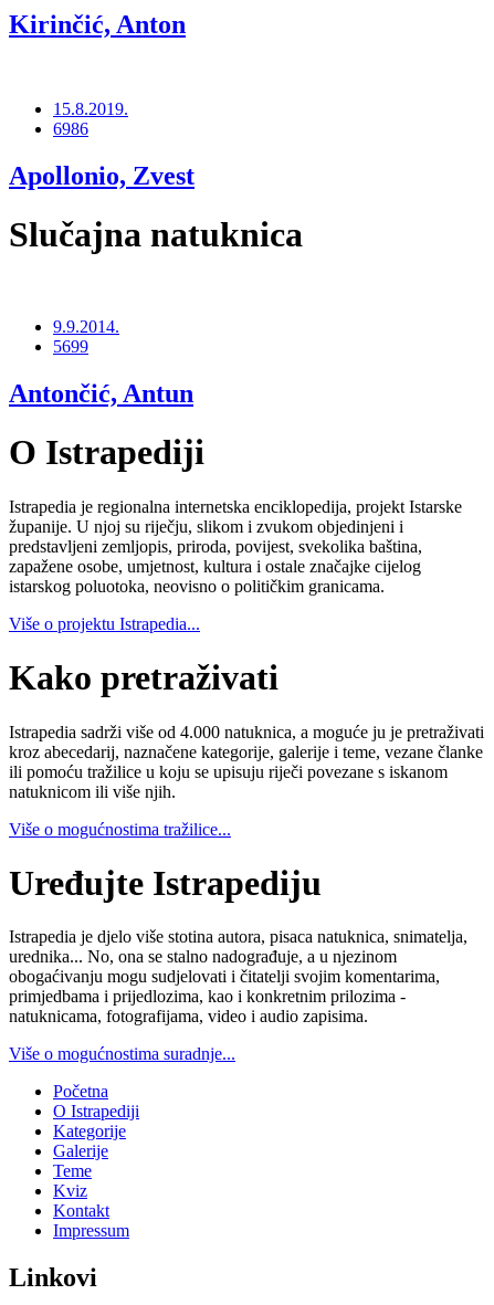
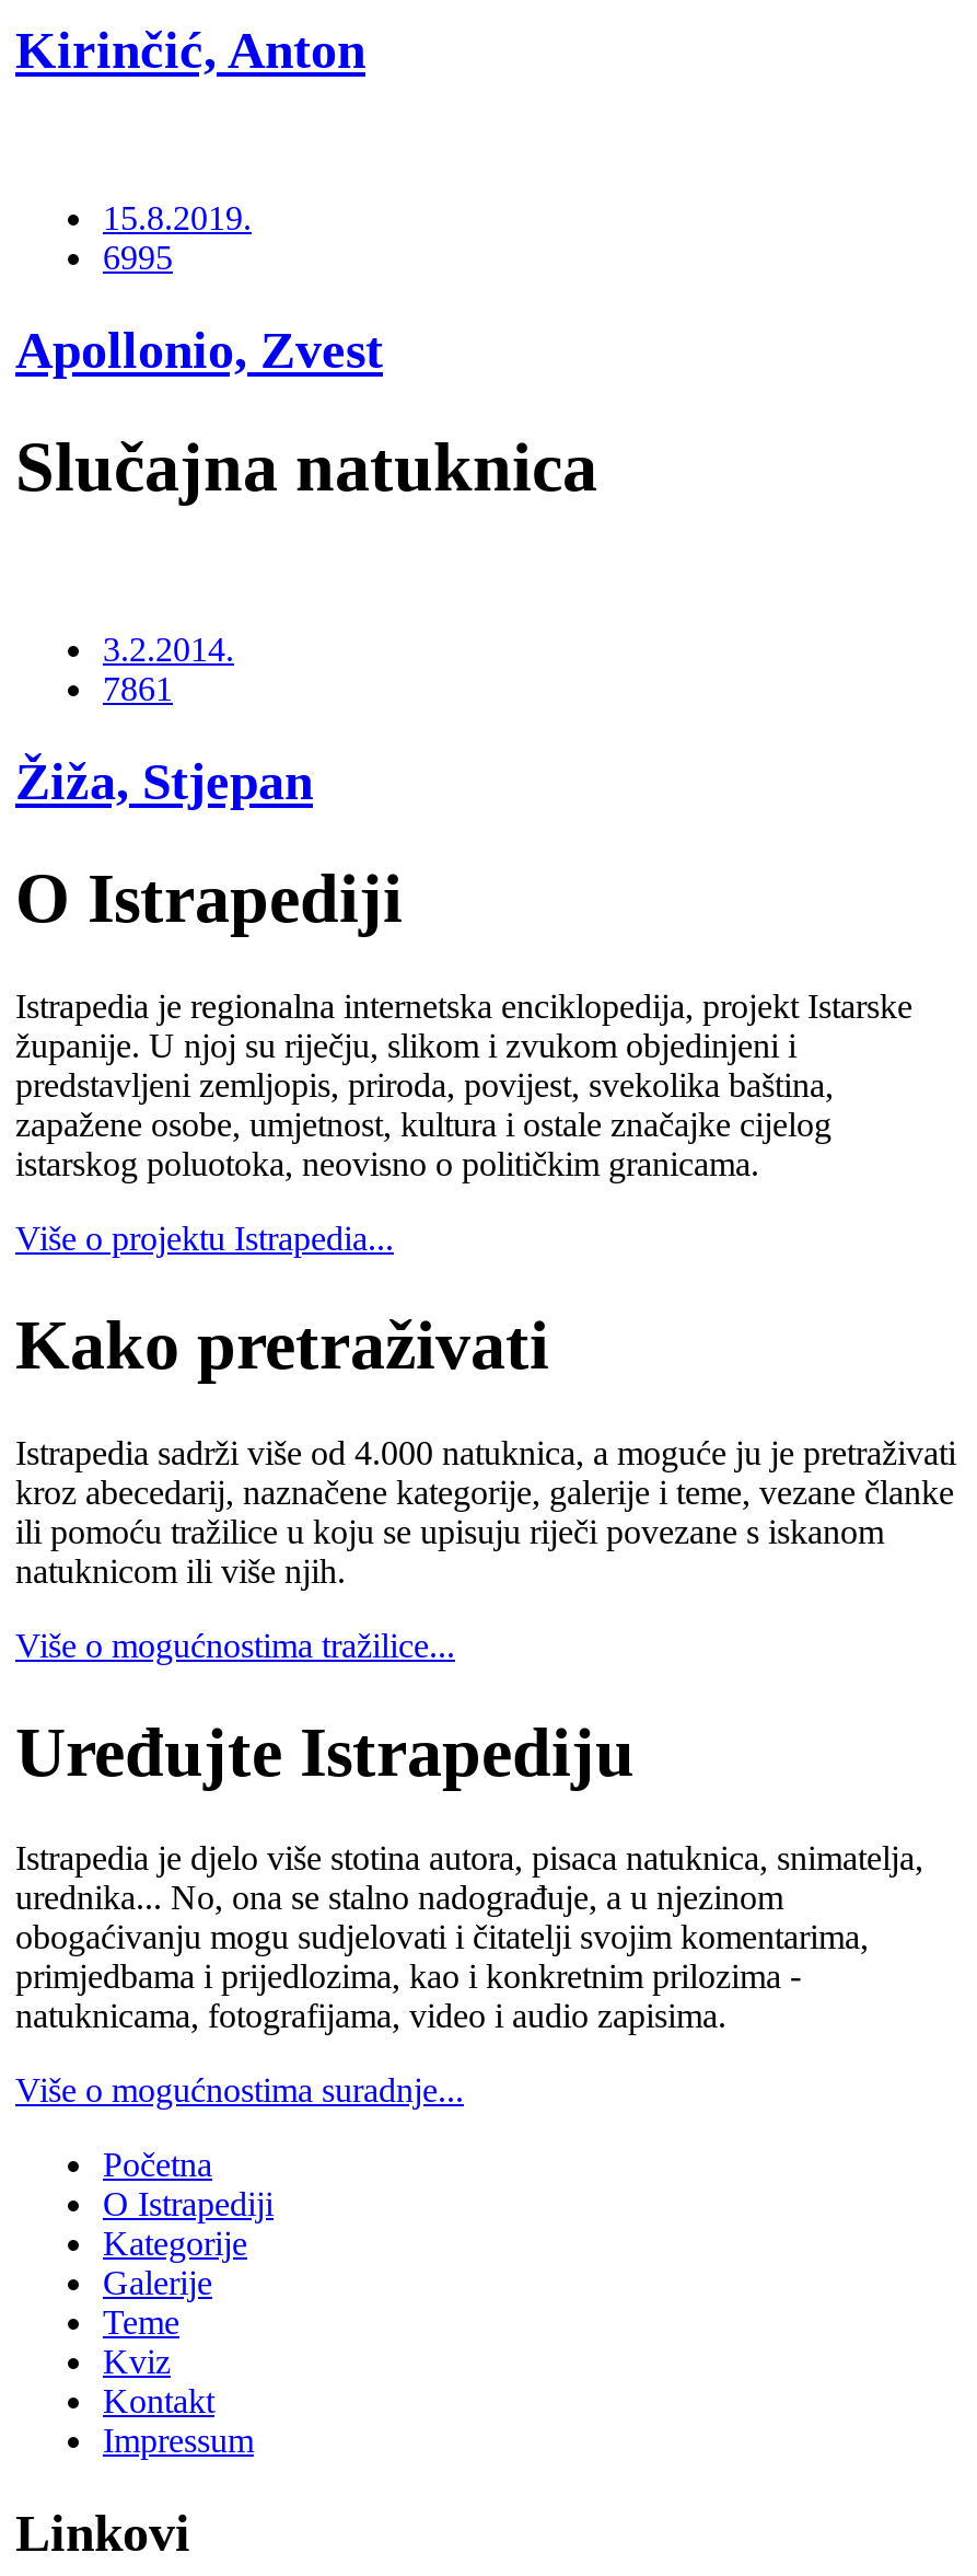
[53,119,88,138] 6986 -> [103,239,173,276] 6995
[53,317,119,356] 9.9.2014. | 5699 -> [103,630,234,707] 3.2.2014. | 7861
[9,379,193,408] Antončić, Antun -> [15,753,313,810] Žiža, Stjepan

